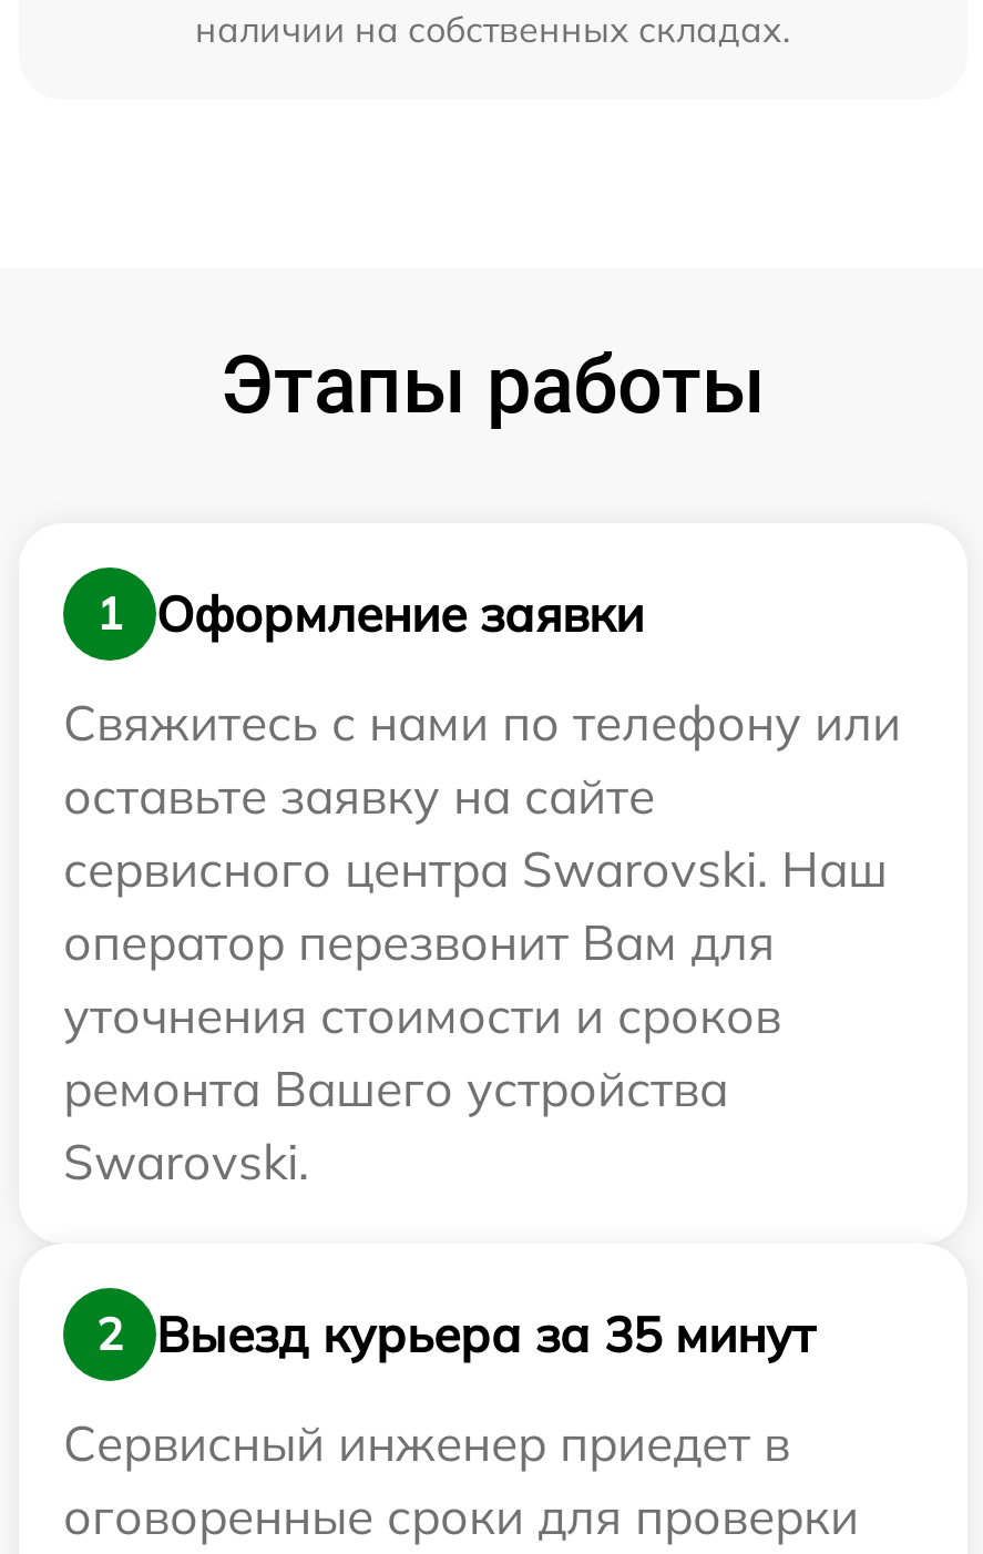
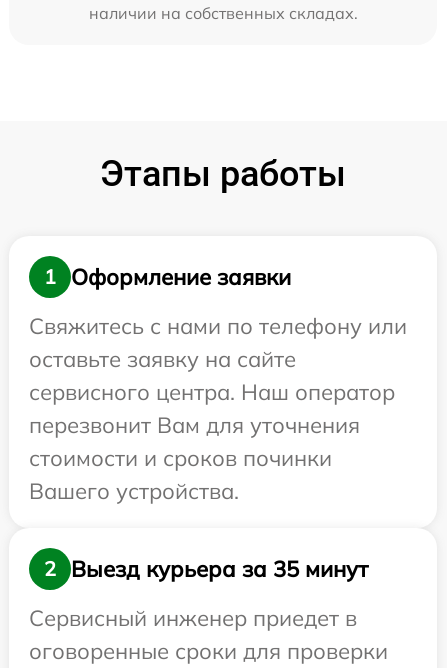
[63,839,888,1194] сервисного центра Swarovski. Наш | оператор перезвонит Вам для | уточнения стоимости и сроков | ремонта Вашего устройства | Swarovski. -> [29,378,395,505] сервисного центра. Наш оператор | перезвонит Вам для уточнения | стоимости и сроков починки | Вашего устройства.

